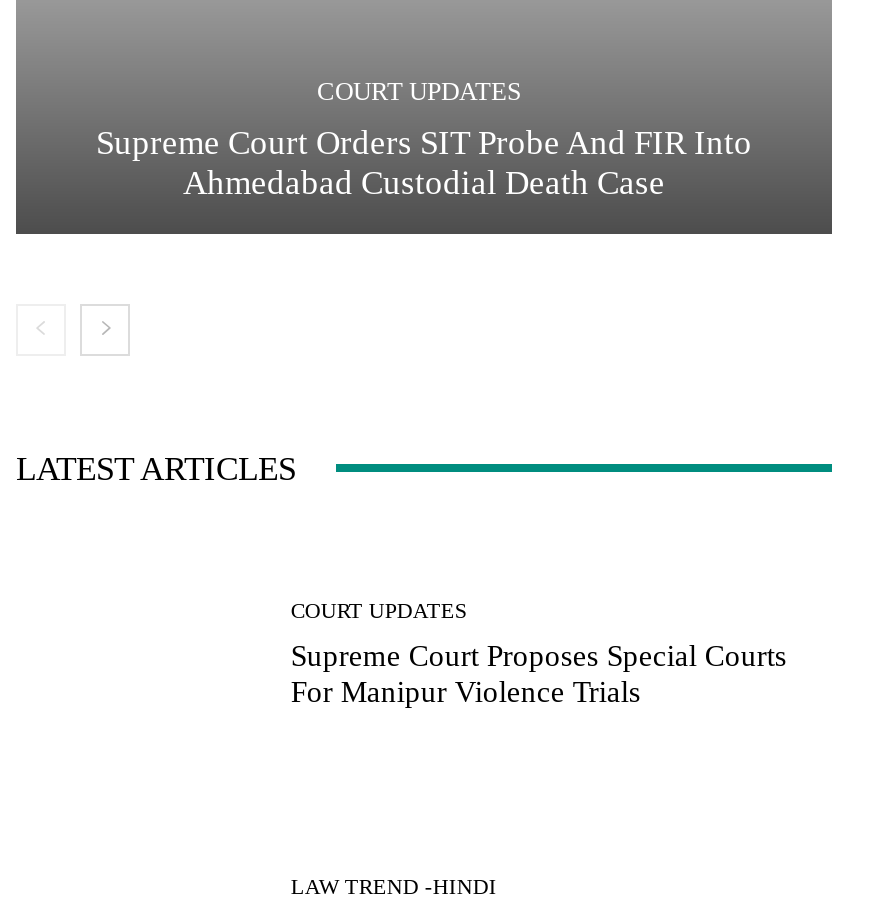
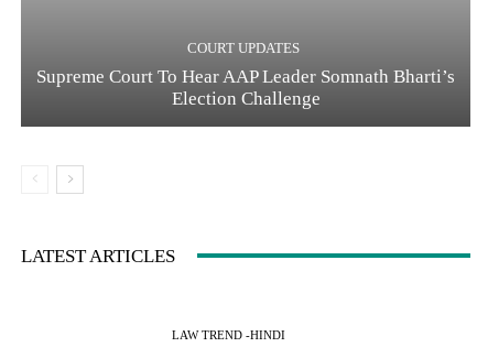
[96,124,752,202] Supreme Court Orders SIT Probe And FIR Into | Ahmedabad Custodial Death Case -> [36,66,455,109] Supreme Court To Hear AAP Leader Somnath Bharti’s | Election Challenge
[291,599,787,709] COURT UPDATES | Supreme Court Proposes Special Courts | For Manipur Violence Trials -> none

